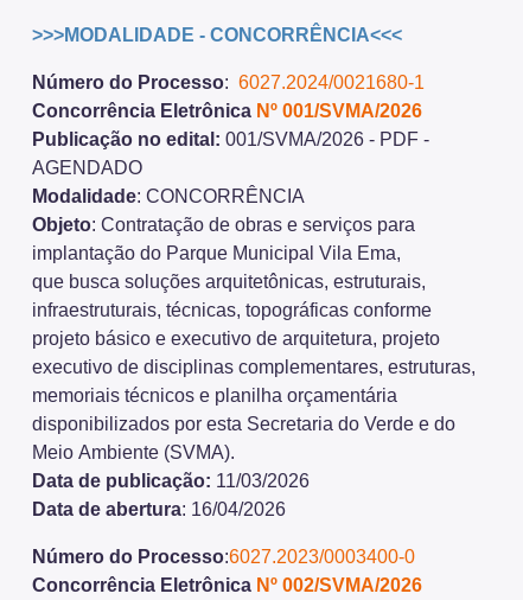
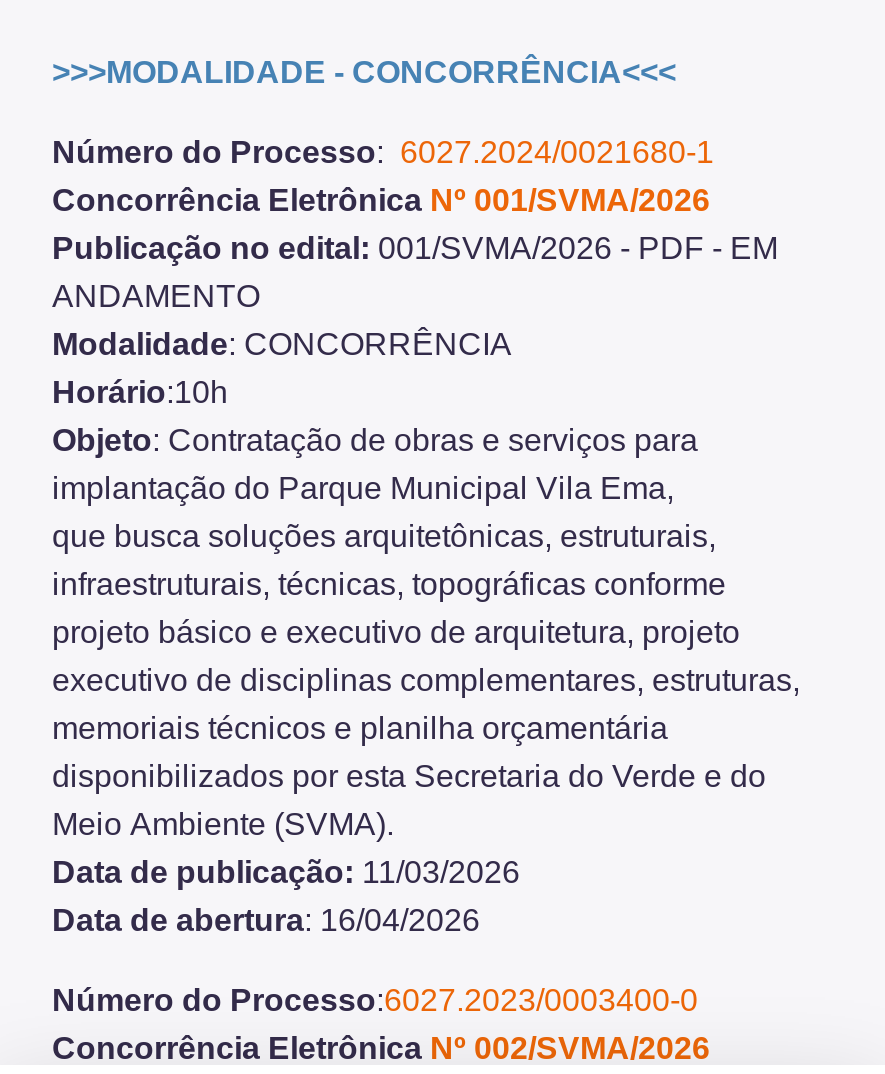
[32,129,429,178] Publicação no edital: 001/SVMA/2026 - PDF - | AGENDADO -> [52,232,778,314] Publicação no edital: 001/SVMA/2026 - PDF - EM | ANDAMENTO
none -> [52,376,228,410] Horário:10h

